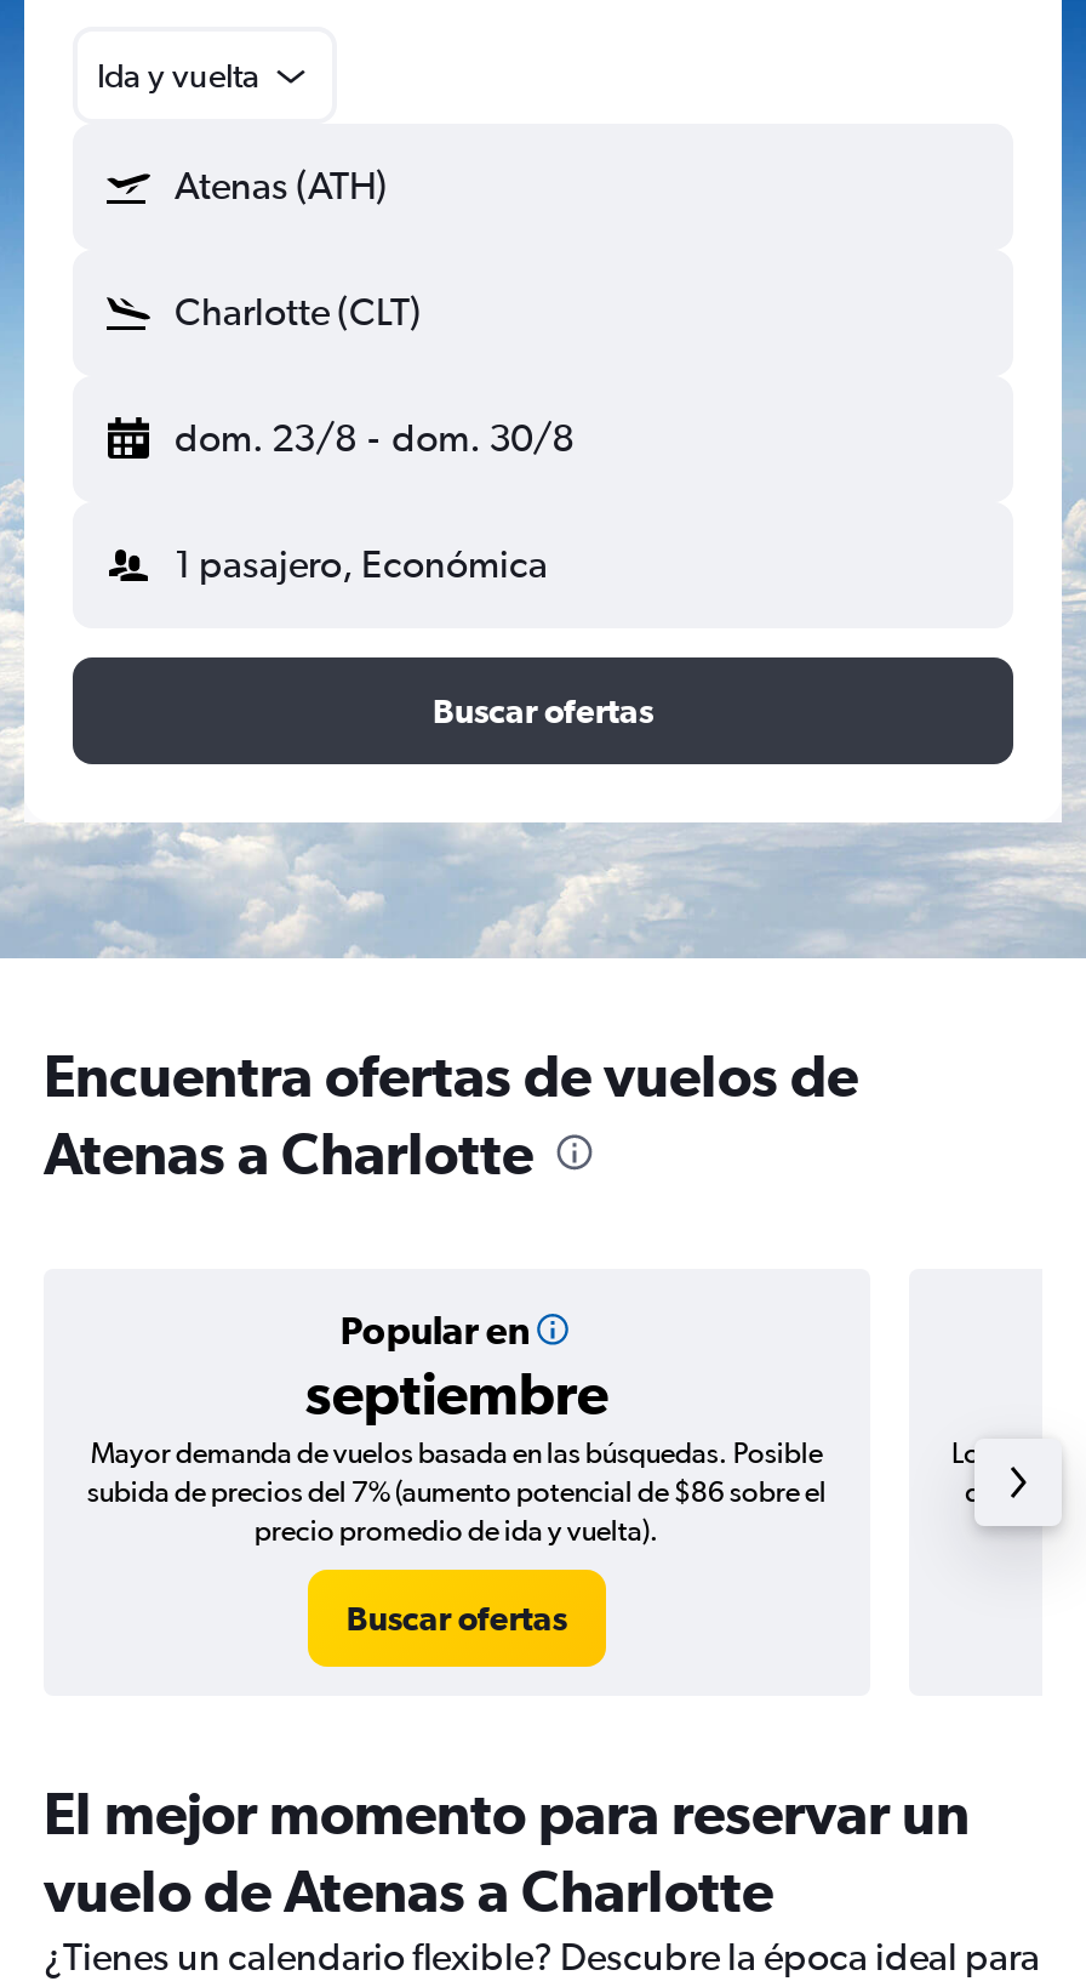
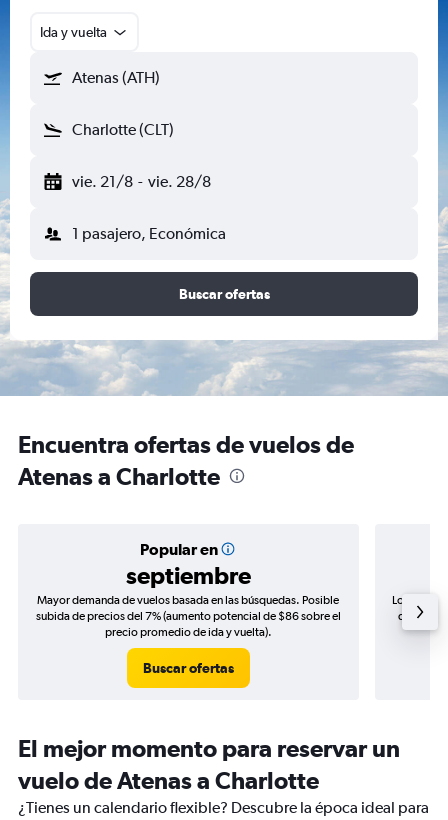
[175,415,574,461] dom. 23/8 - dom. 30/8 -> [72,172,211,191] vie. 21/8 - vie. 28/8

